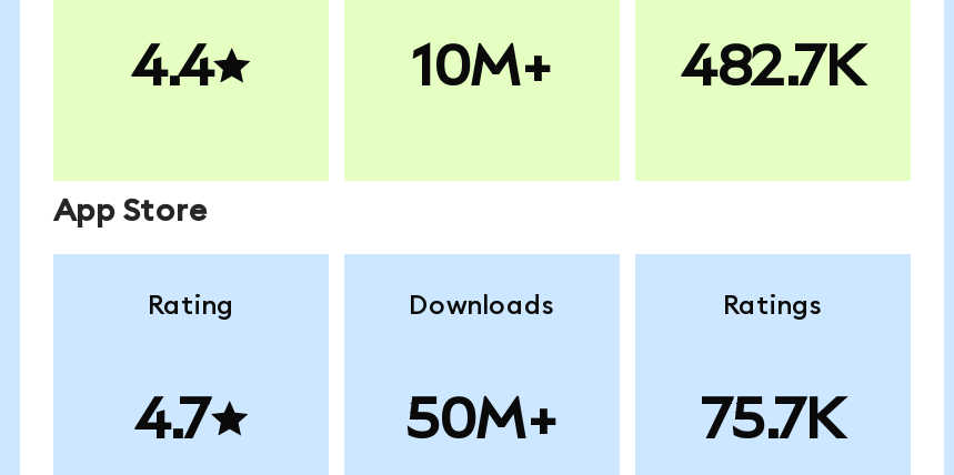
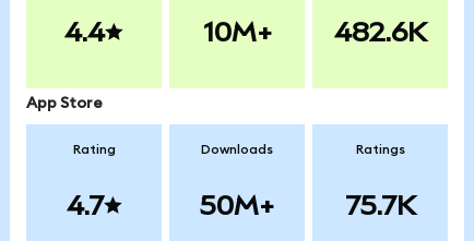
[681,34,865,97] 482.7K -> [334,16,426,47] 482.6K

